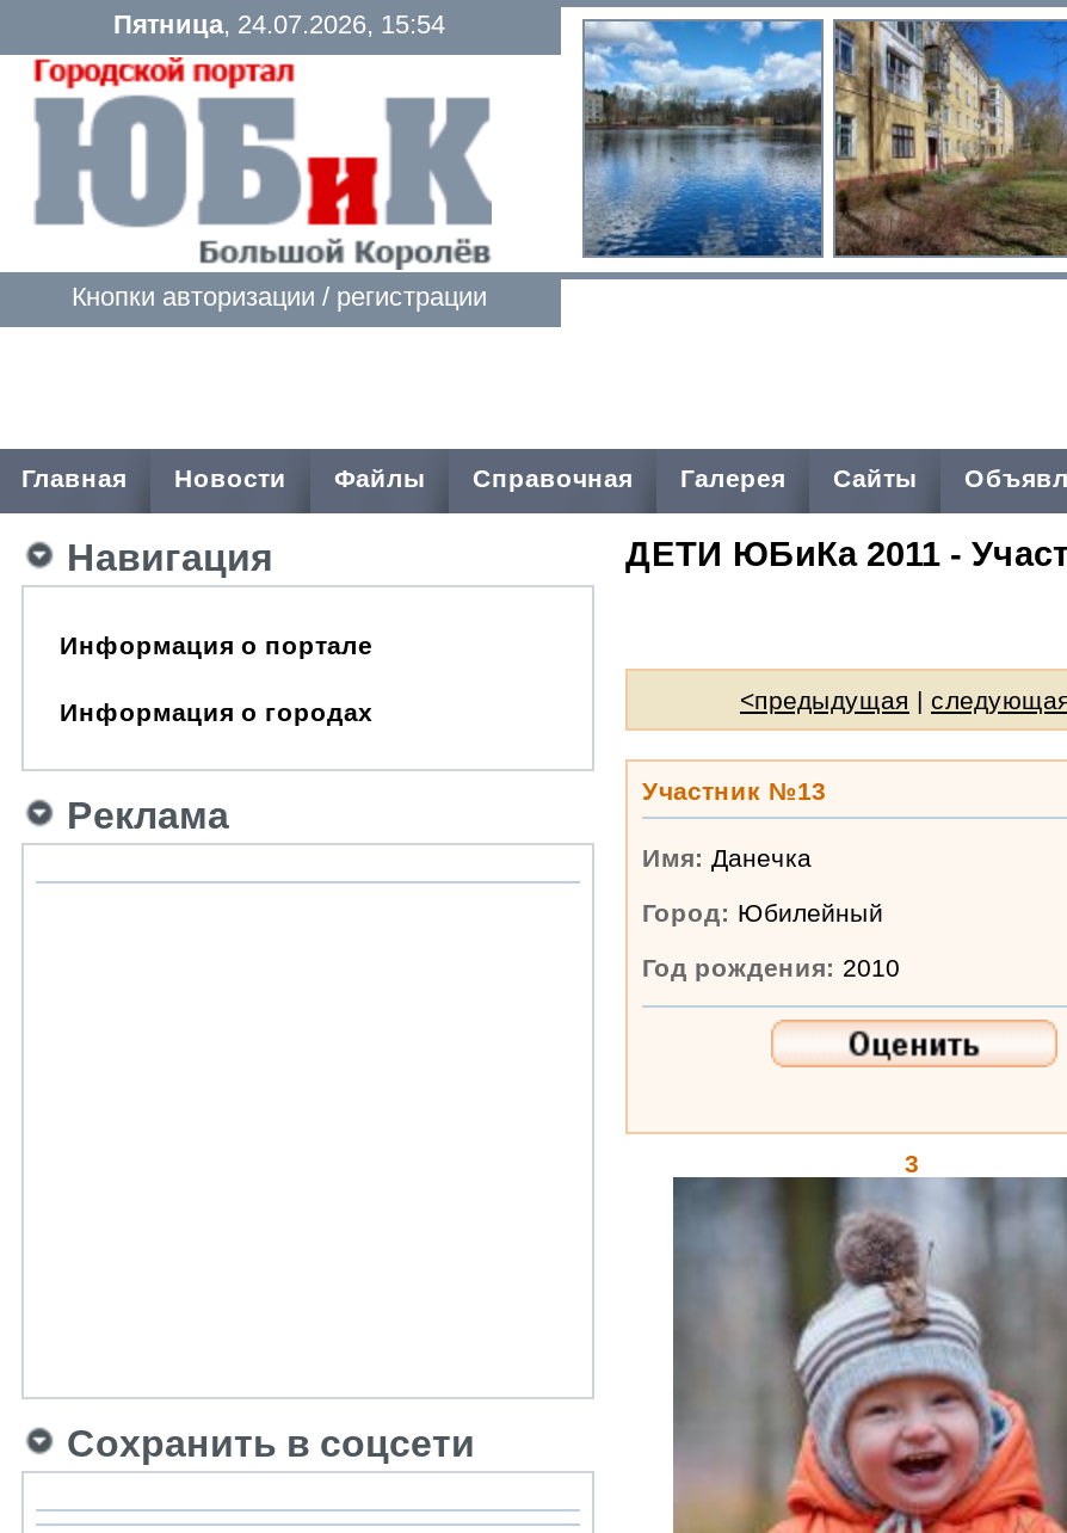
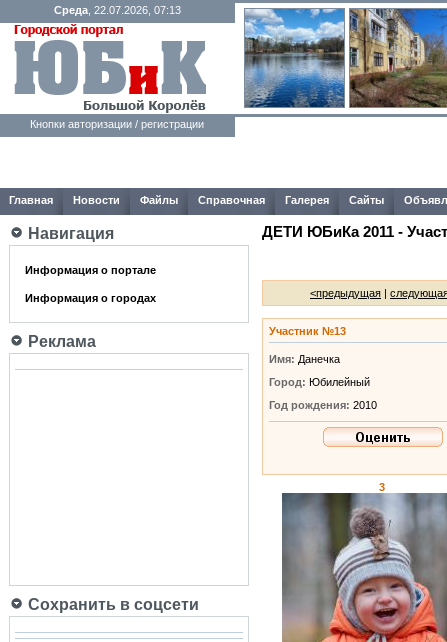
[113,10,445,38] Пятница, 24.07.2026, 15:54 -> [53,4,180,16] Среда, 22.07.2026, 07:13

